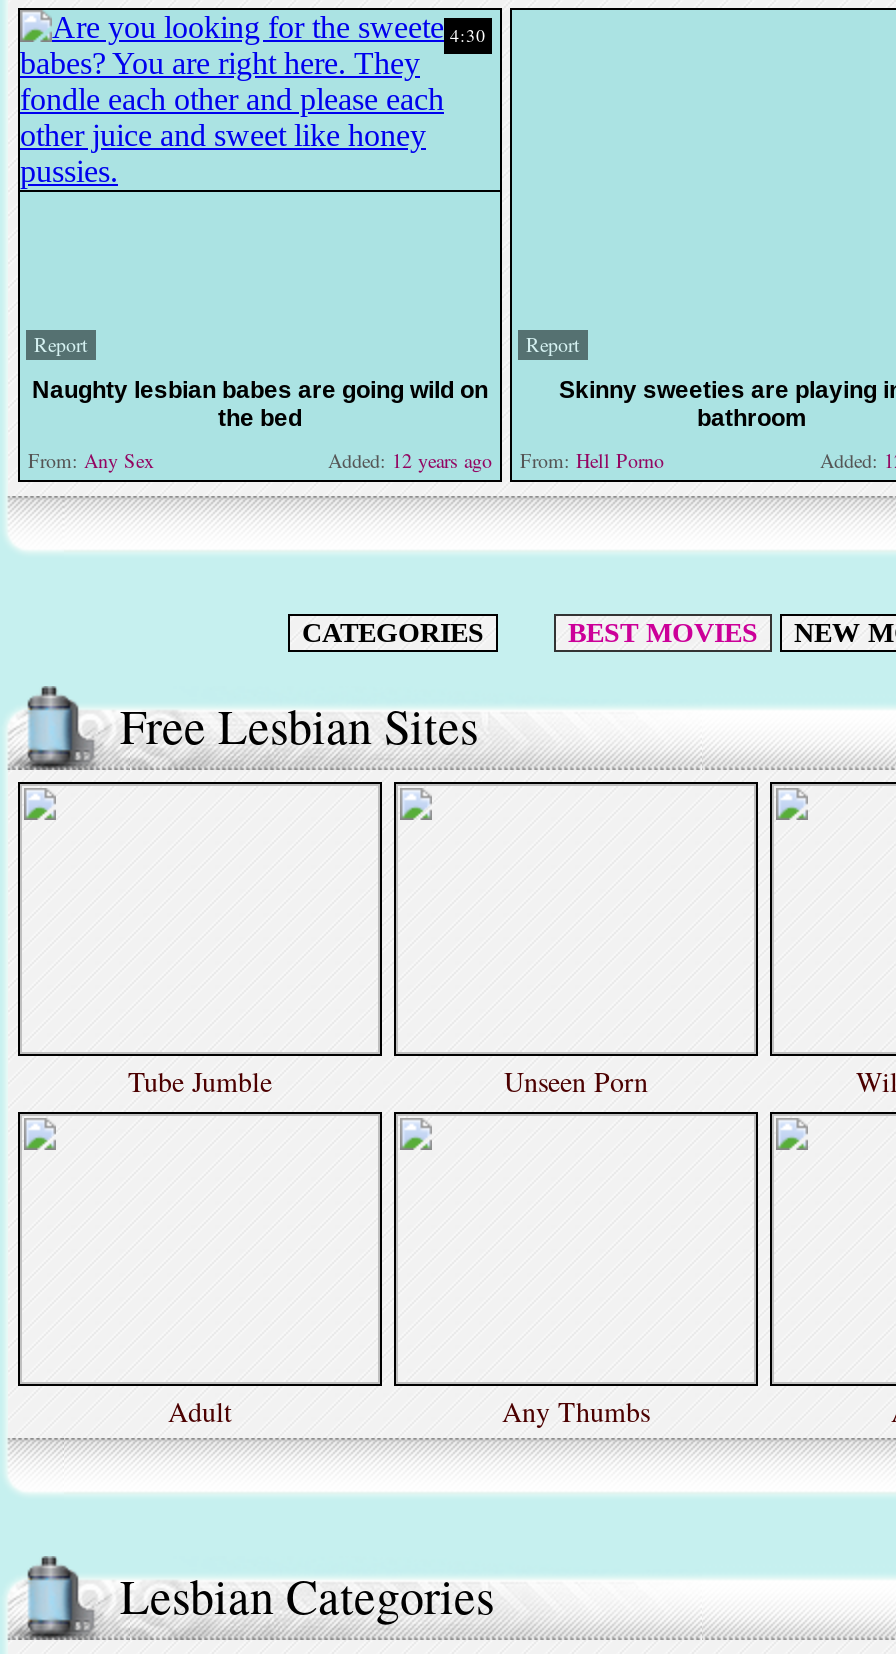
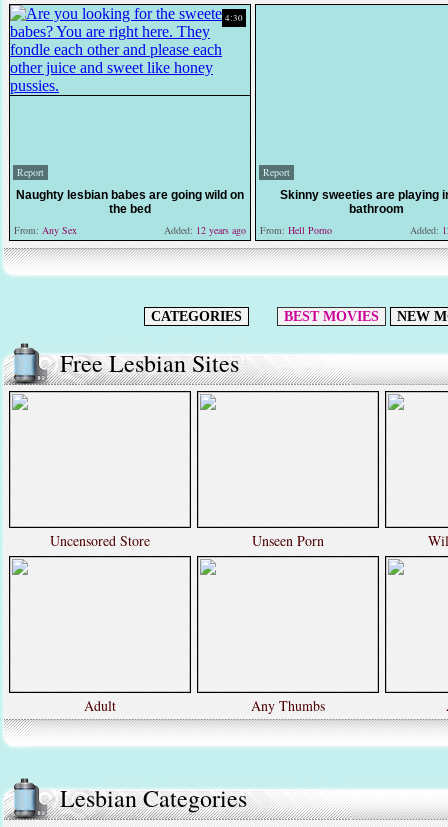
[128,1062,272,1100] Tube Jumble -> [50,531,150,550] Uncensored Store

